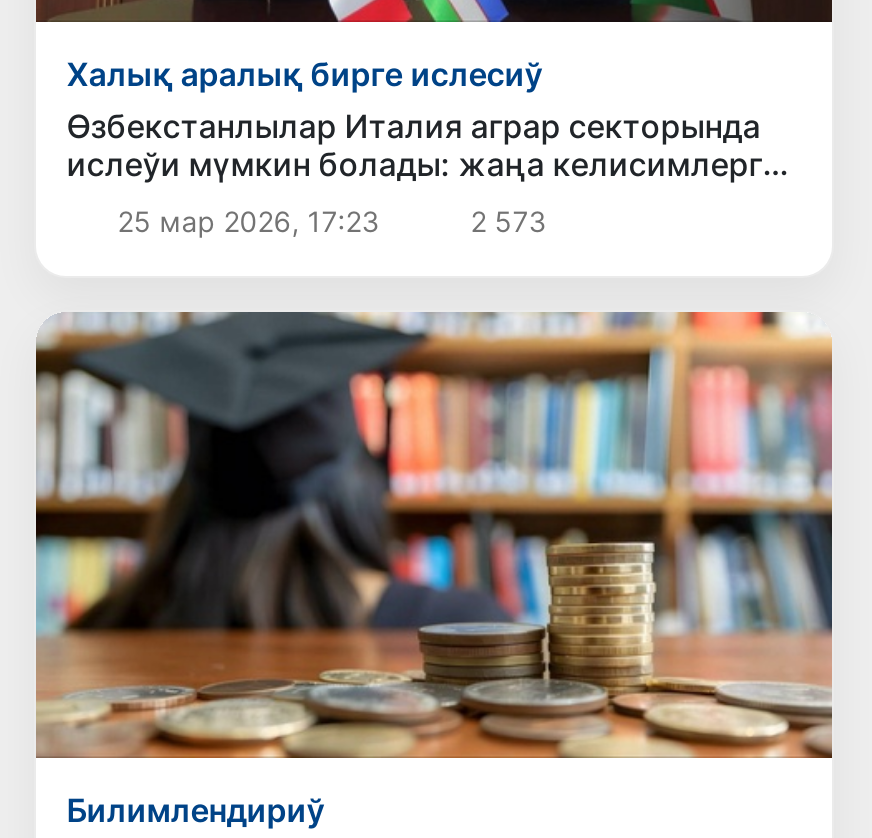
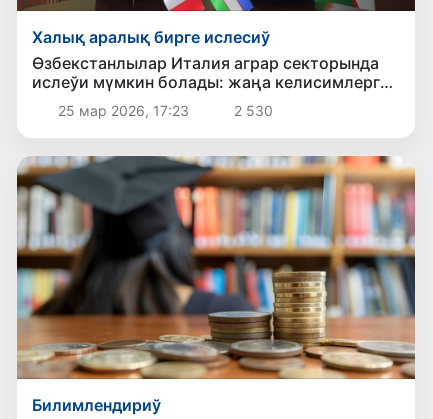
[462,203,546,237] 2 573 -> [230,102,273,119] 2 530

